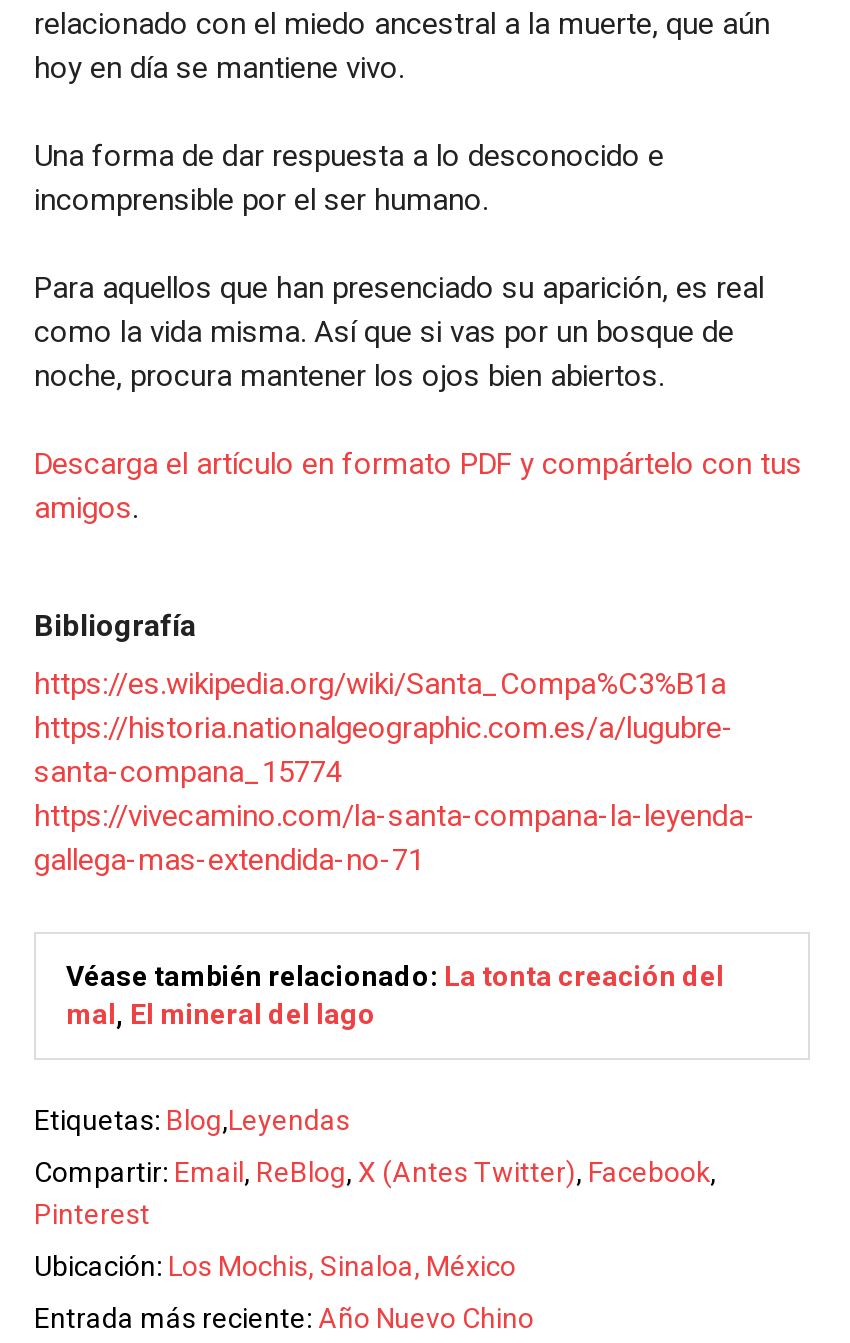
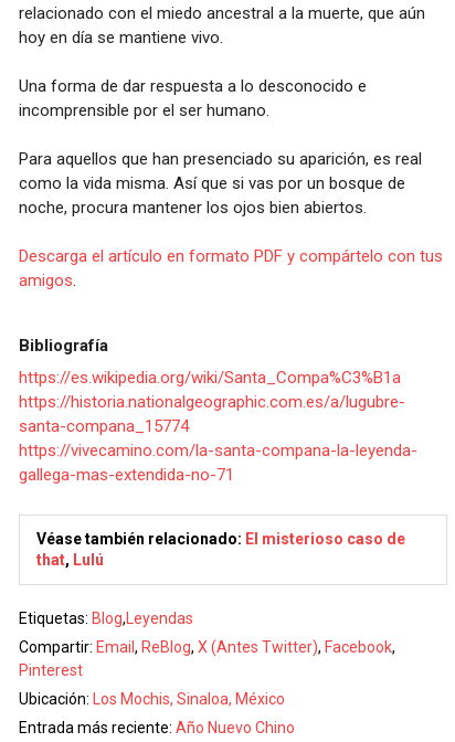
[66,960,724,1030] Véase también relacionado: La tonta creación del | mal, El mineral del lago -> [36,530,405,569] Véase también relacionado: El misterioso caso de | that, Lulú

